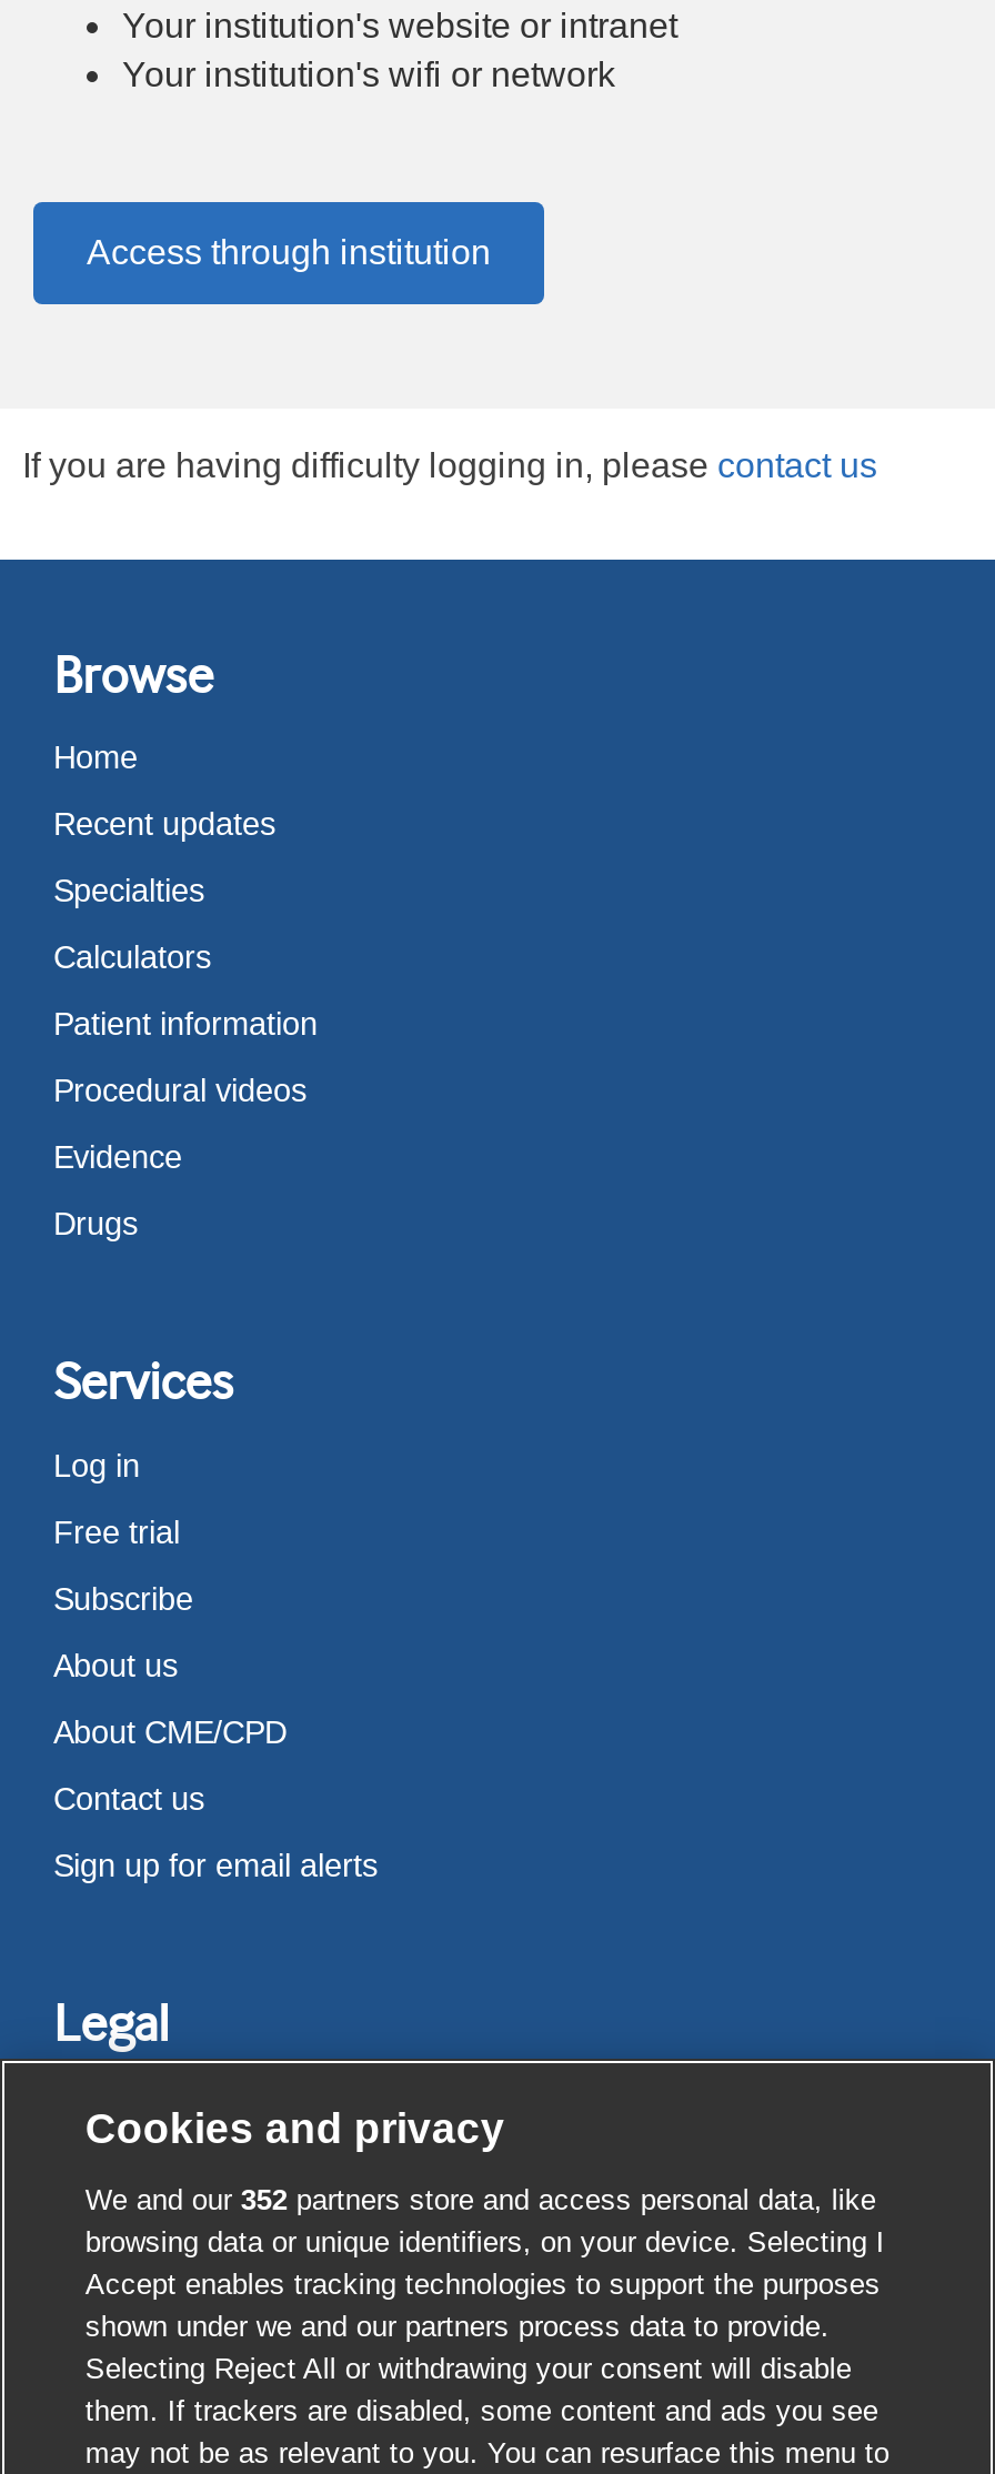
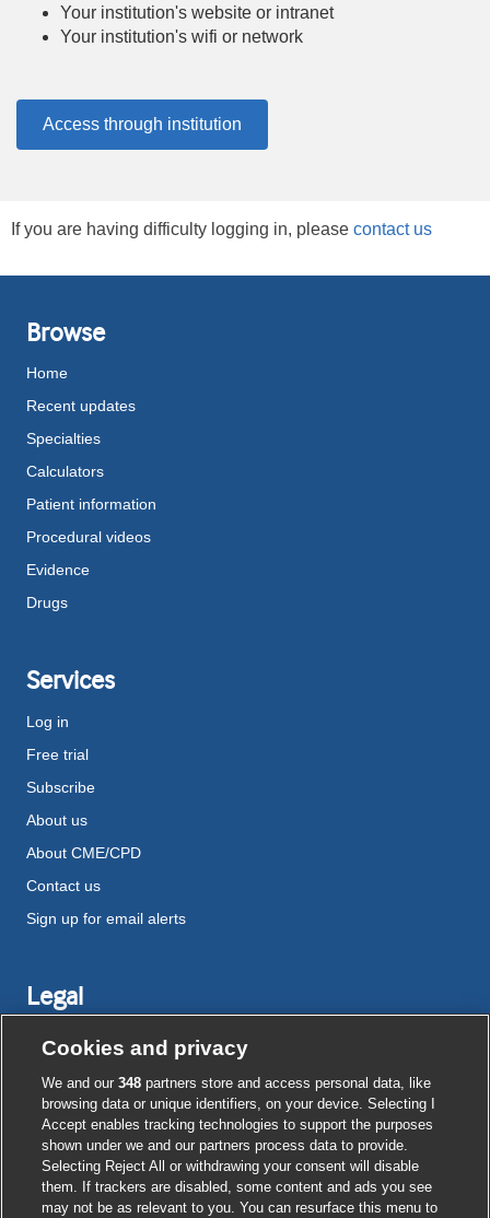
[85,2183,876,2216] We and our 352 partners store and access personal data, like -> [42,1075,431,1091] We and our 348 partners store and access personal data, like

